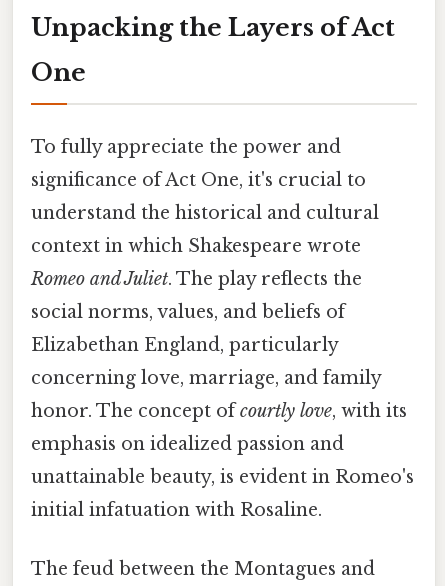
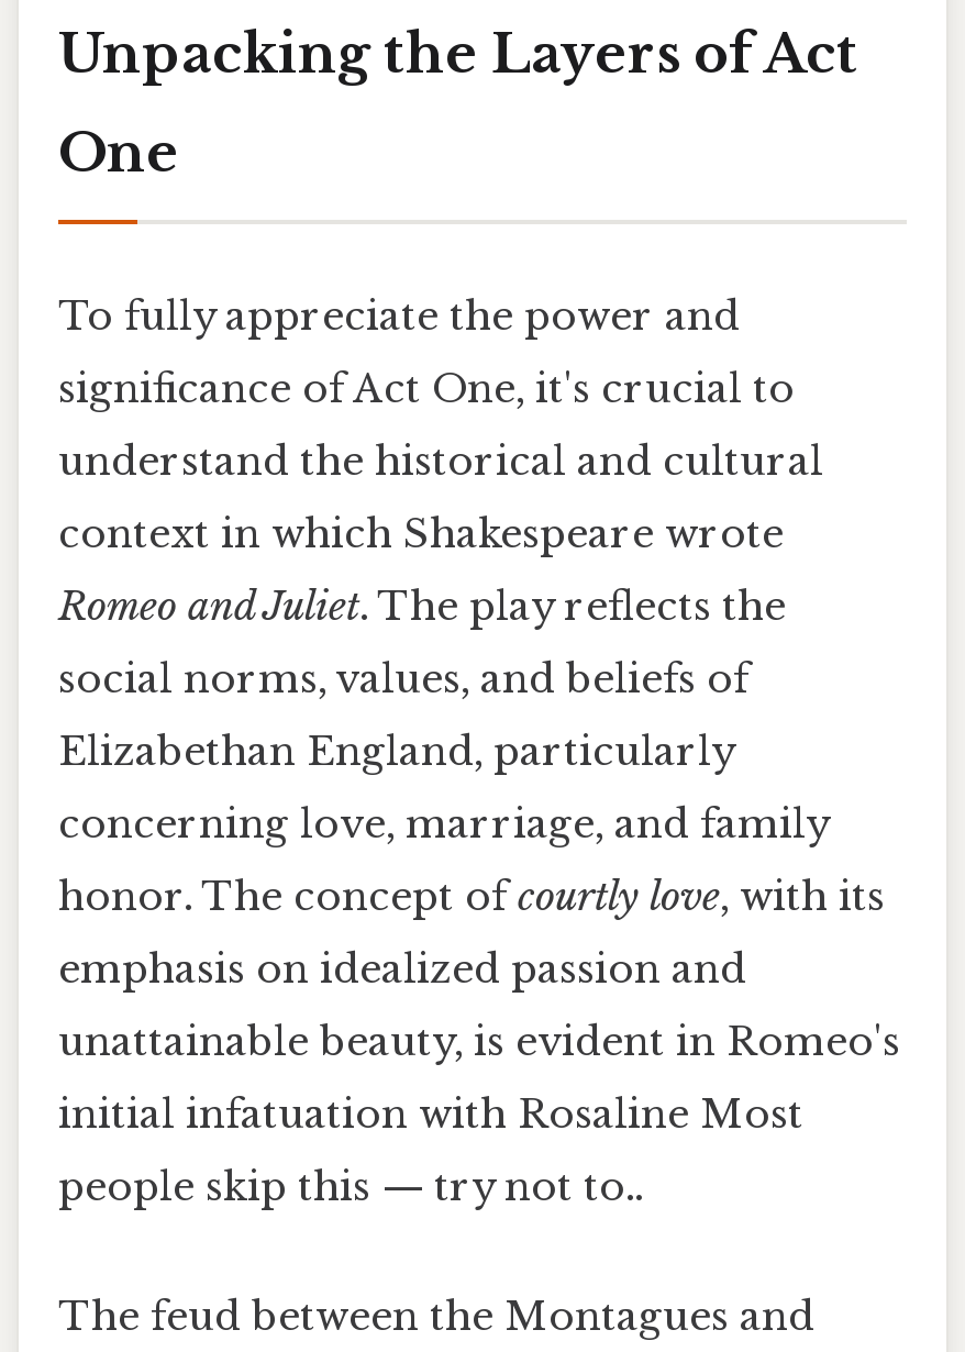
[31,499,322,521] initial infatuation with Rosaline. -> [58,1090,803,1211] initial infatuation with Rosaline Most | people skip this — try not to..

